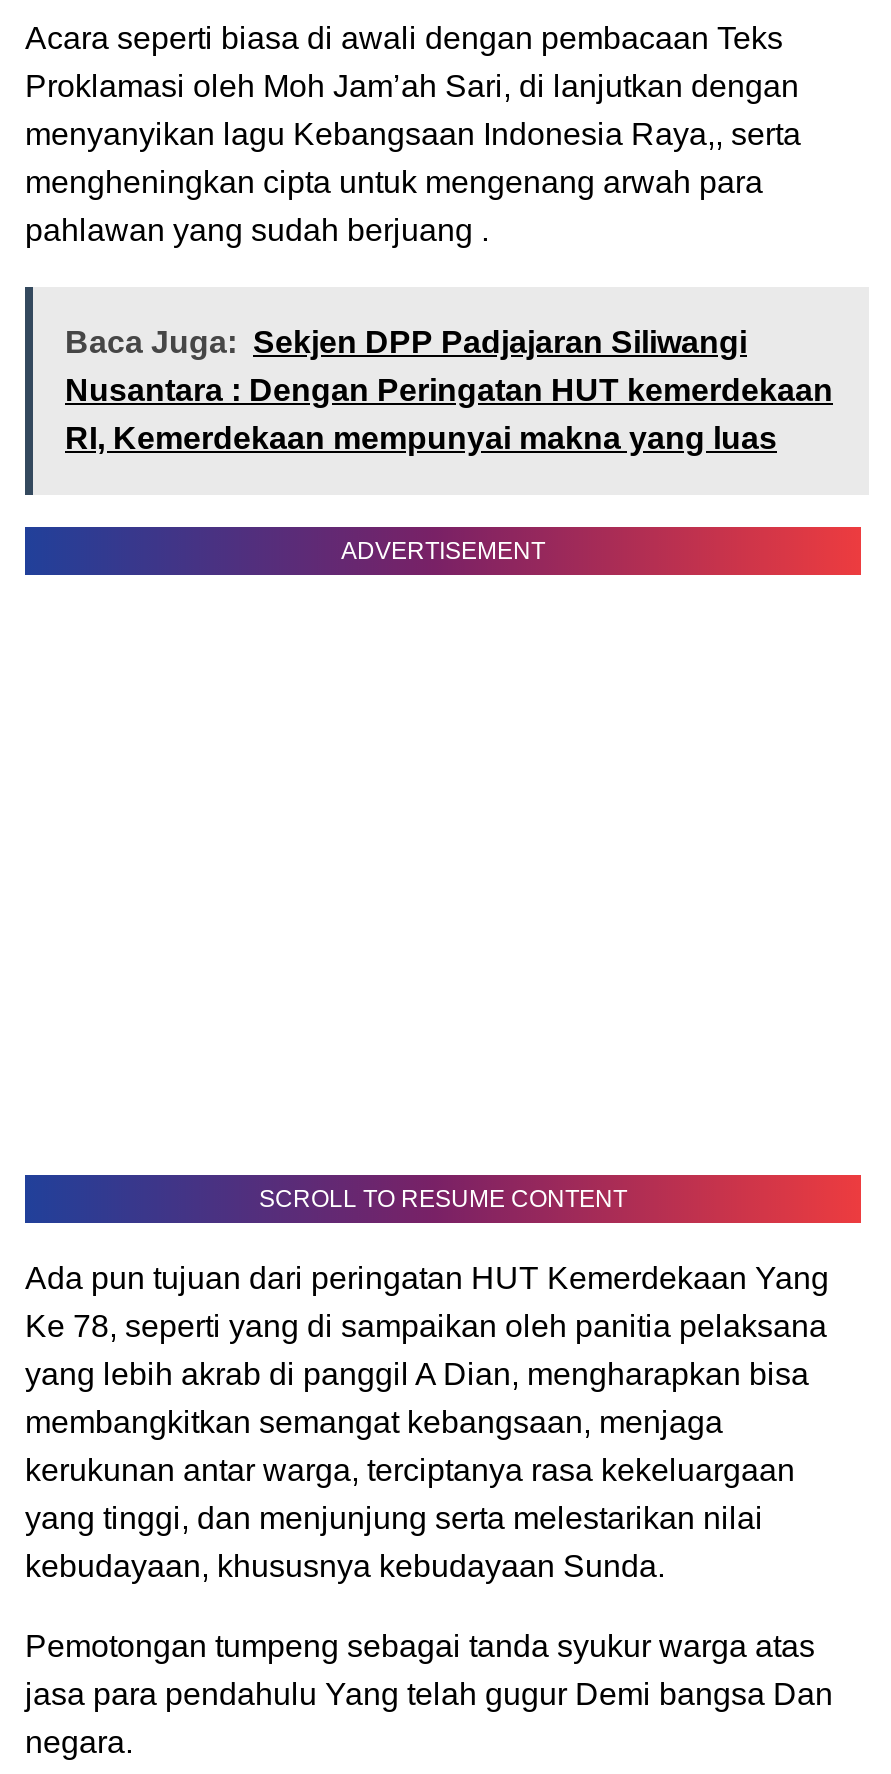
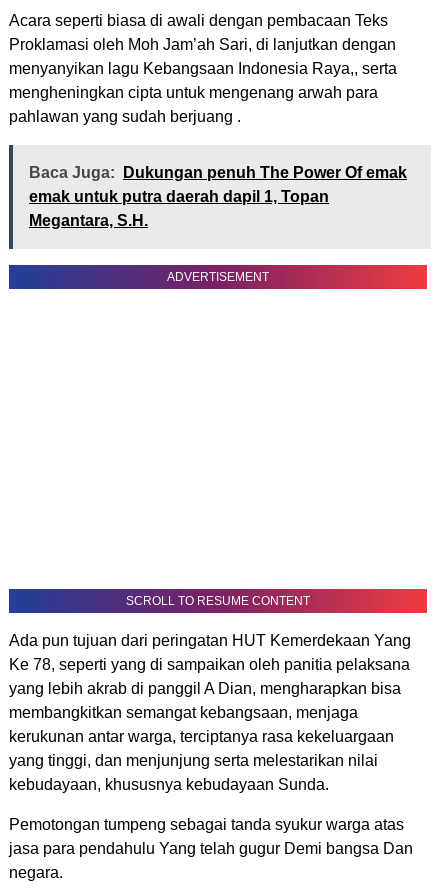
[65,325,833,455] Baca Juga: Sekjen DPP Padjajaran Siliwangi | Nusantara : Dengan Peringatan HUT kemerdekaan | RI, Kemerdekaan mempunyai makna yang luas -> [29,164,407,229] Baca Juga: Dukungan penuh The Power Of emak | emak untuk putra daerah dapil 1, Topan | Megantara, S.H.

